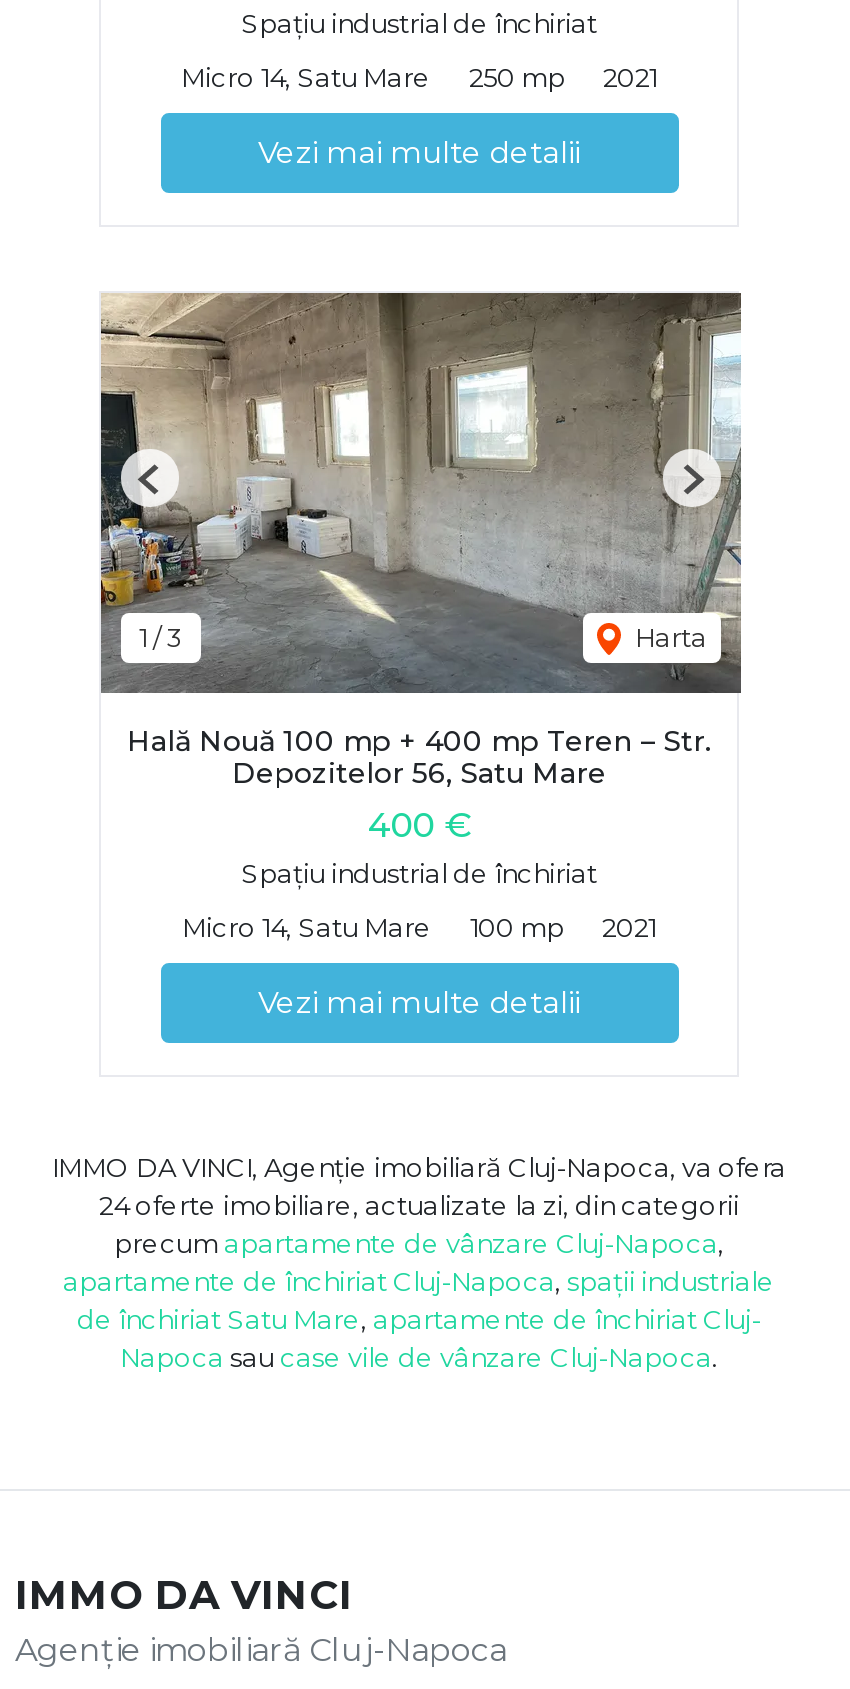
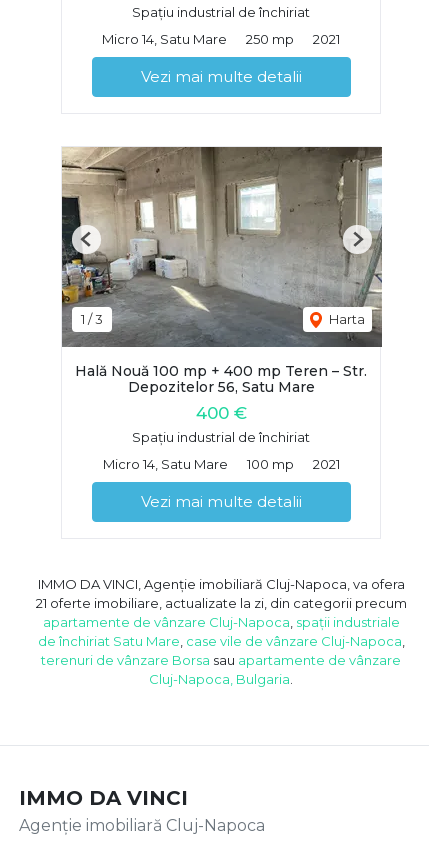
[63,1189,775,1373] 24 oferte imobiliare, actualizate la zi, din categorii | precum apartamente de vânzare Cluj-Napoca, | apartamente de închiriat Cluj-Napoca, spații industriale | de închiriat Satu Mare, apartamente de închiriat Cluj- | Napoca sau case vile de vânzare Cluj-Napoca. -> [35,595,406,687] 21 oferte imobiliare, actualizate la zi, din categorii precum | apartamente de vânzare Cluj-Napoca, spații industriale | de închiriat Satu Mare, case vile de vânzare Cluj-Napoca, | terenuri de vânzare Borsa sau apartamente de vânzare | Cluj-Napoca, Bulgaria.

